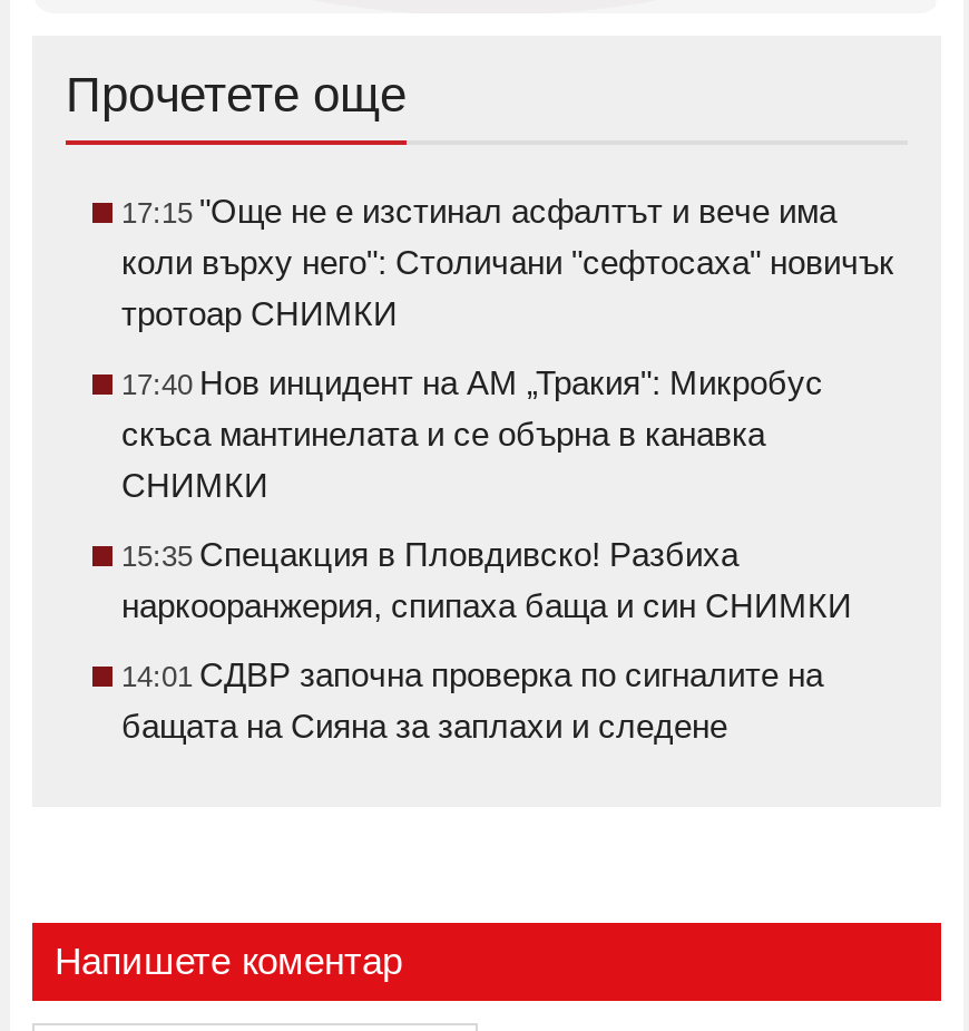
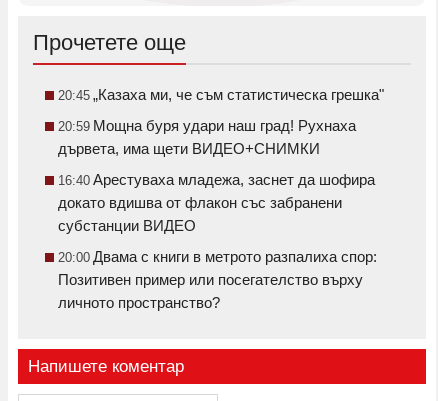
[121,191,894,332] 17:15 "Още не е изстинал асфалтът и вече има | коли върху него": Столичани "сефтосаха" новичък | тротоар СНИМКИ -> [58,86,384,103] 20:45 „Казаха ми, че съм статистическа грешка"
[121,363,823,504] 17:40 Нов инцидент на АМ „Тракия": Микробус | скъса мантинелата и се обърна в канавка | СНИМКИ -> [58,117,356,157] 20:59 Мощна буря удари наш град! Рухнаха | дървета, има щети ВИДЕО+СНИМКИ
[121,535,852,624] 15:35 Спецакция в Пловдивско! Разбиха | наркооранжерия, спипаха баща и син СНИМКИ -> [58,171,375,234] 16:40 Арестуваха младежа, заснет да шофира | докато вдишва от флакон със забранени | субстанции ВИДЕО
[121,655,823,744] 14:01 СДВР започна проверка по сигналите на | бащата на Сияна за заплахи и следене -> [58,248,377,311] 20:00 Двама с книги в метрото разпалиха спор: | Позитивен пример или посегателство върху | личното пространство?

